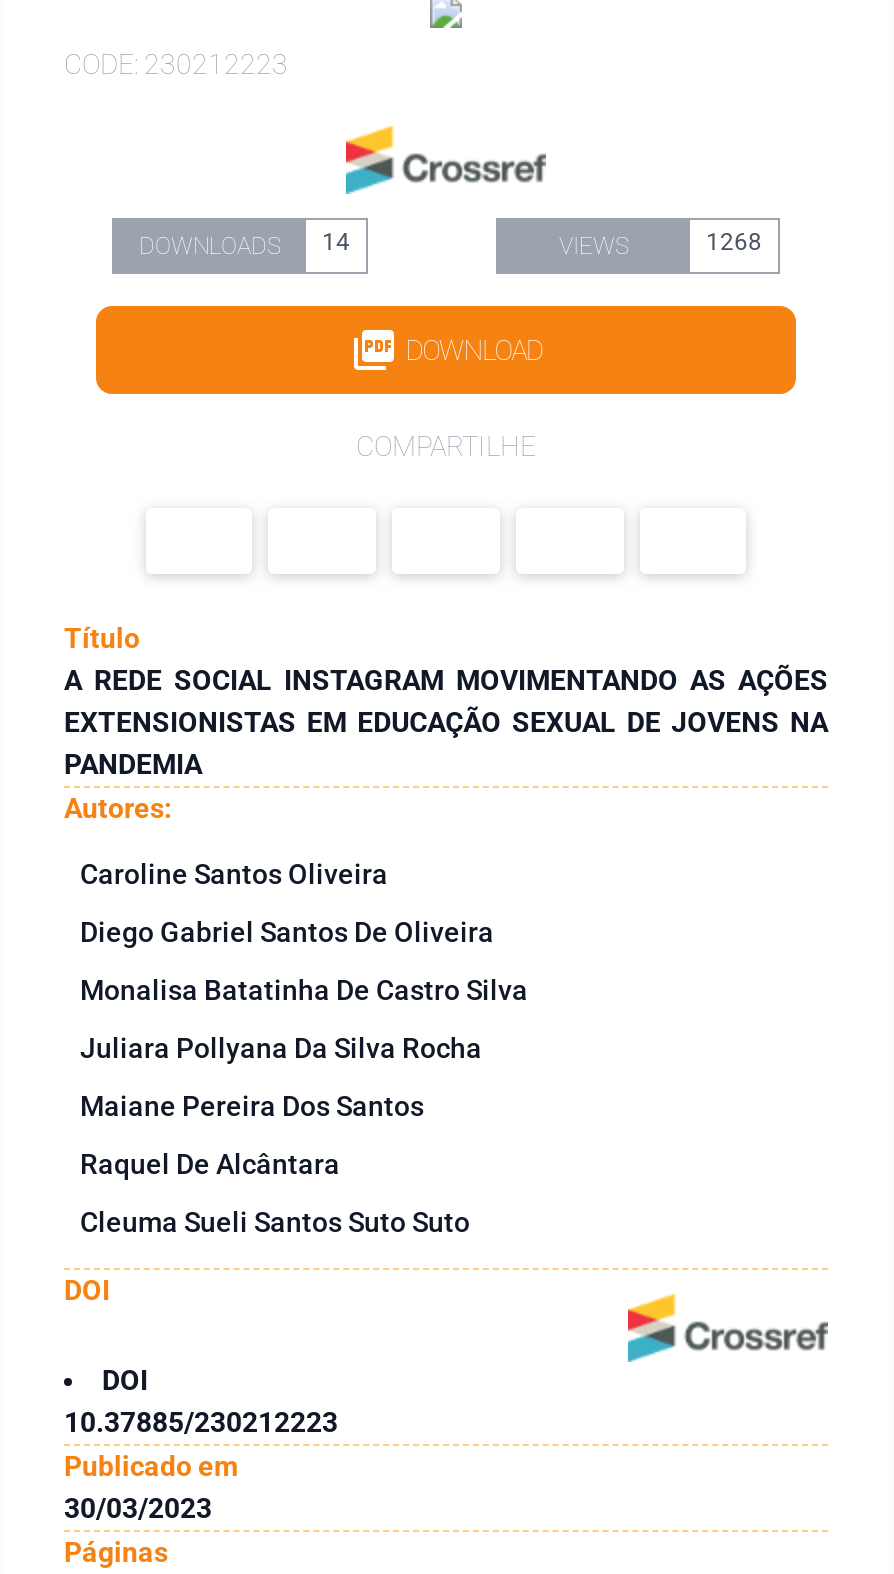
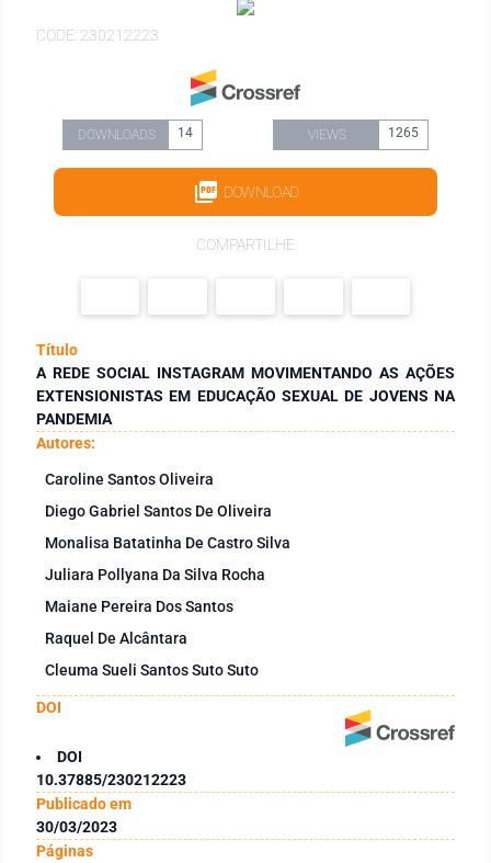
[706,228,762,256] 1268 -> [388,125,419,140] 1265

